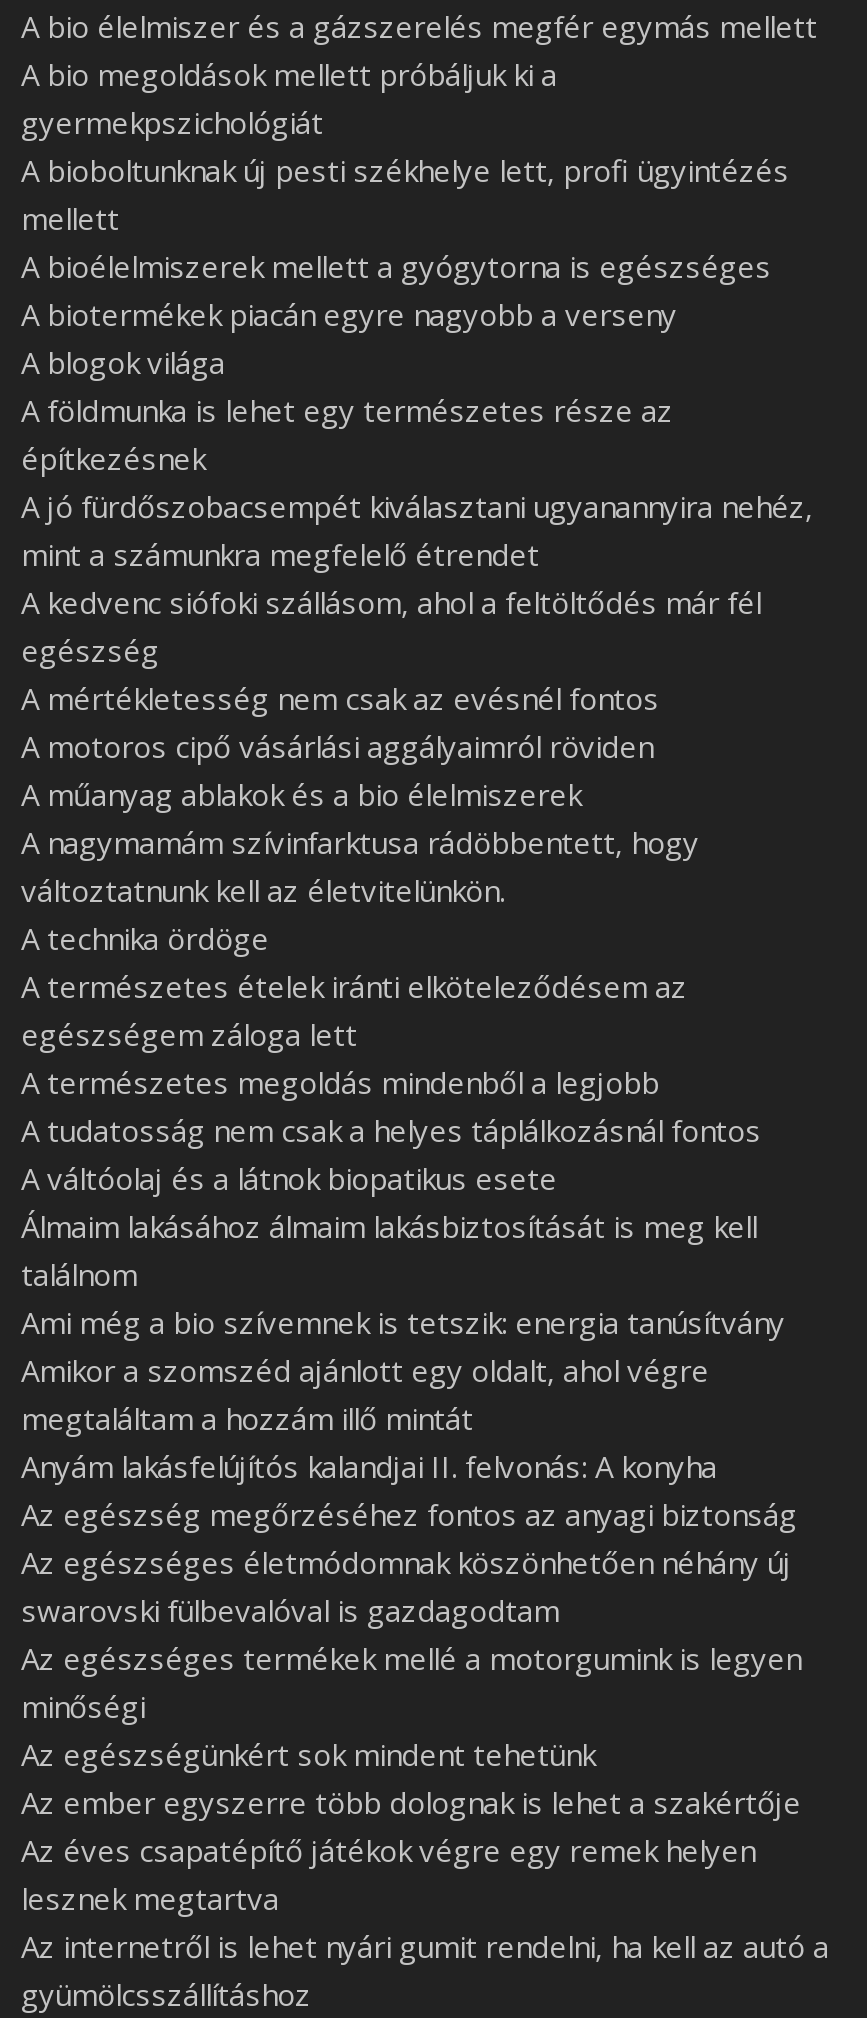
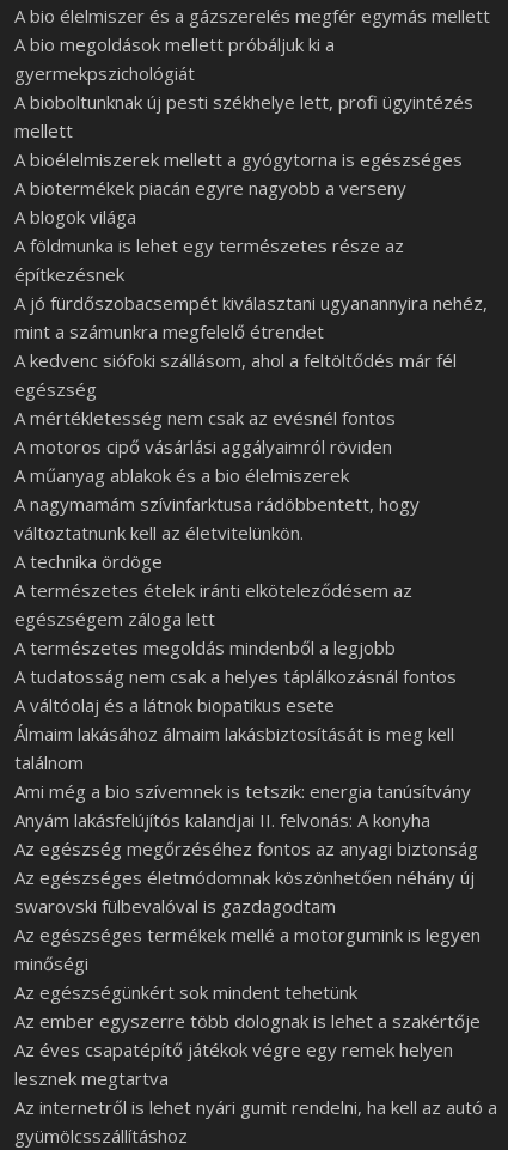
[21,1350,709,1438] Amikor a szomszéd ajánlott egy oldalt, ahol végre | megtaláltam a hozzám illő mintát -> none

